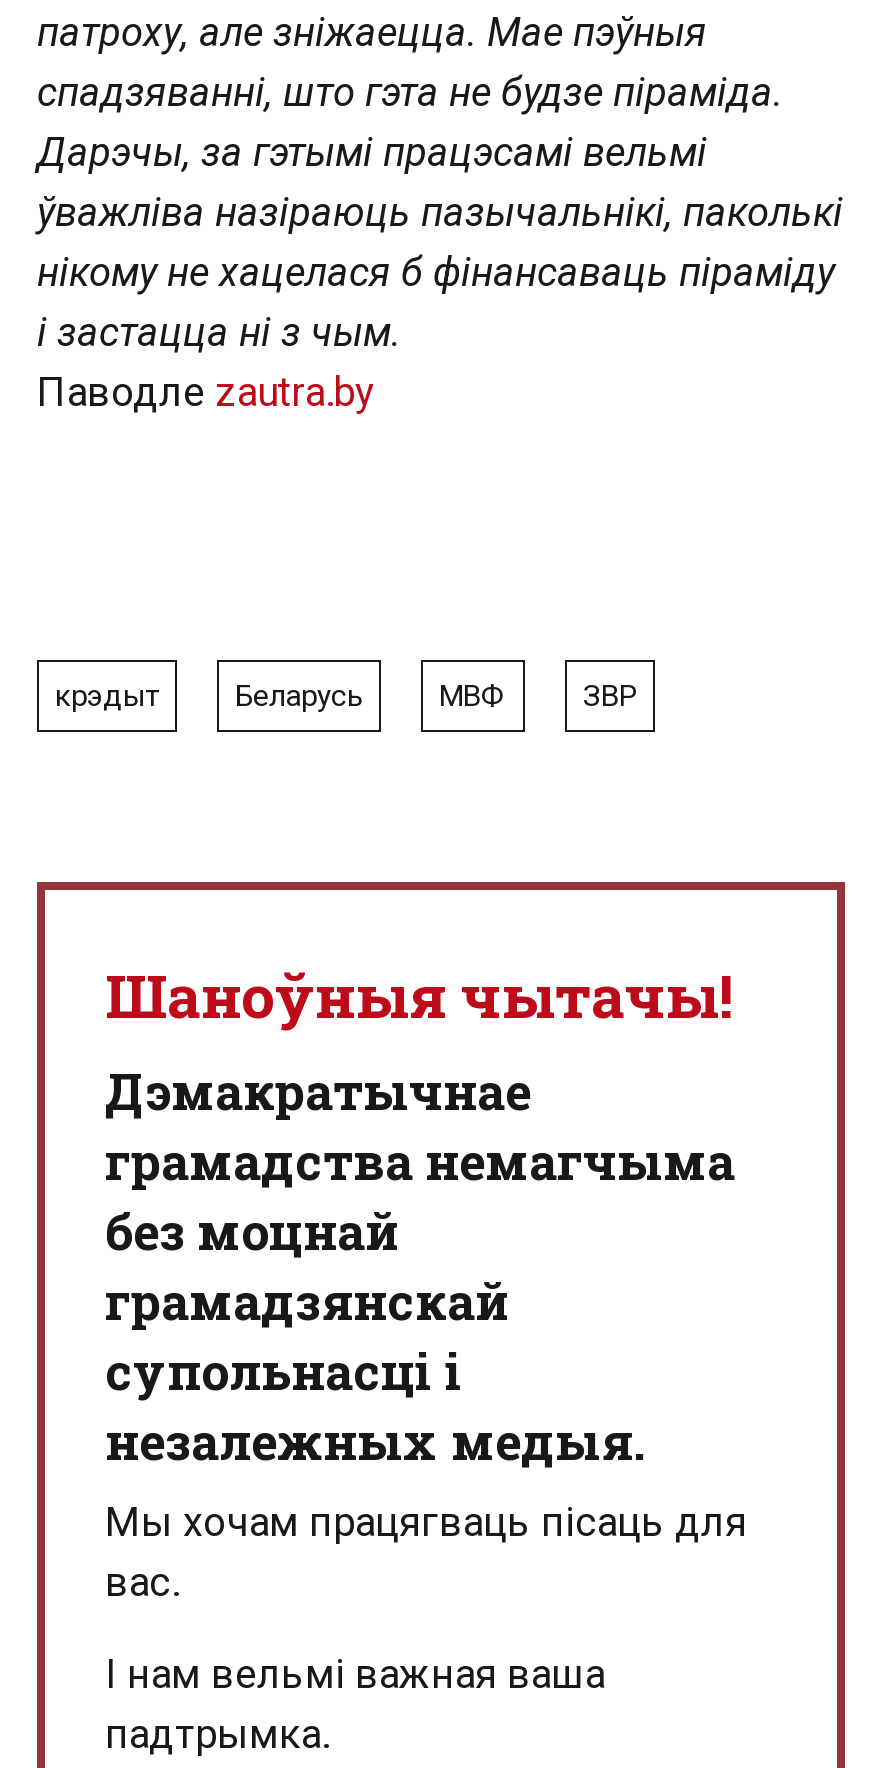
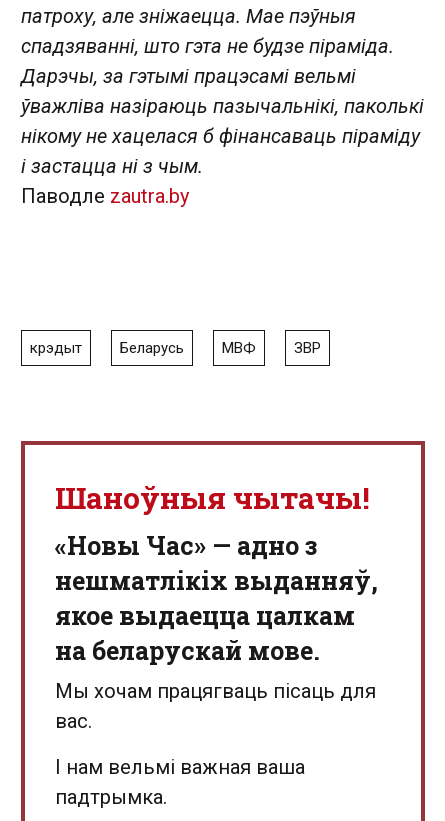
[105,1058,735,1474] Дэмакратычнае | грамадства немагчыма | без моцнай | грамадзянскай | супольнасці і | незалежных медыя. -> [55,529,378,667] «Новы Час» — адно з | нешматлікіх выданняў, | якое выдаецца цалкам | на беларускай мове.

